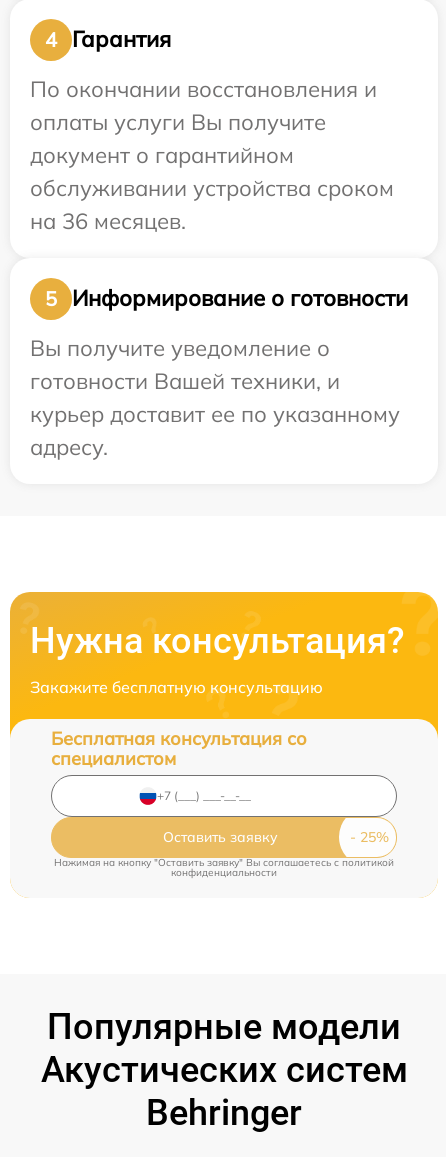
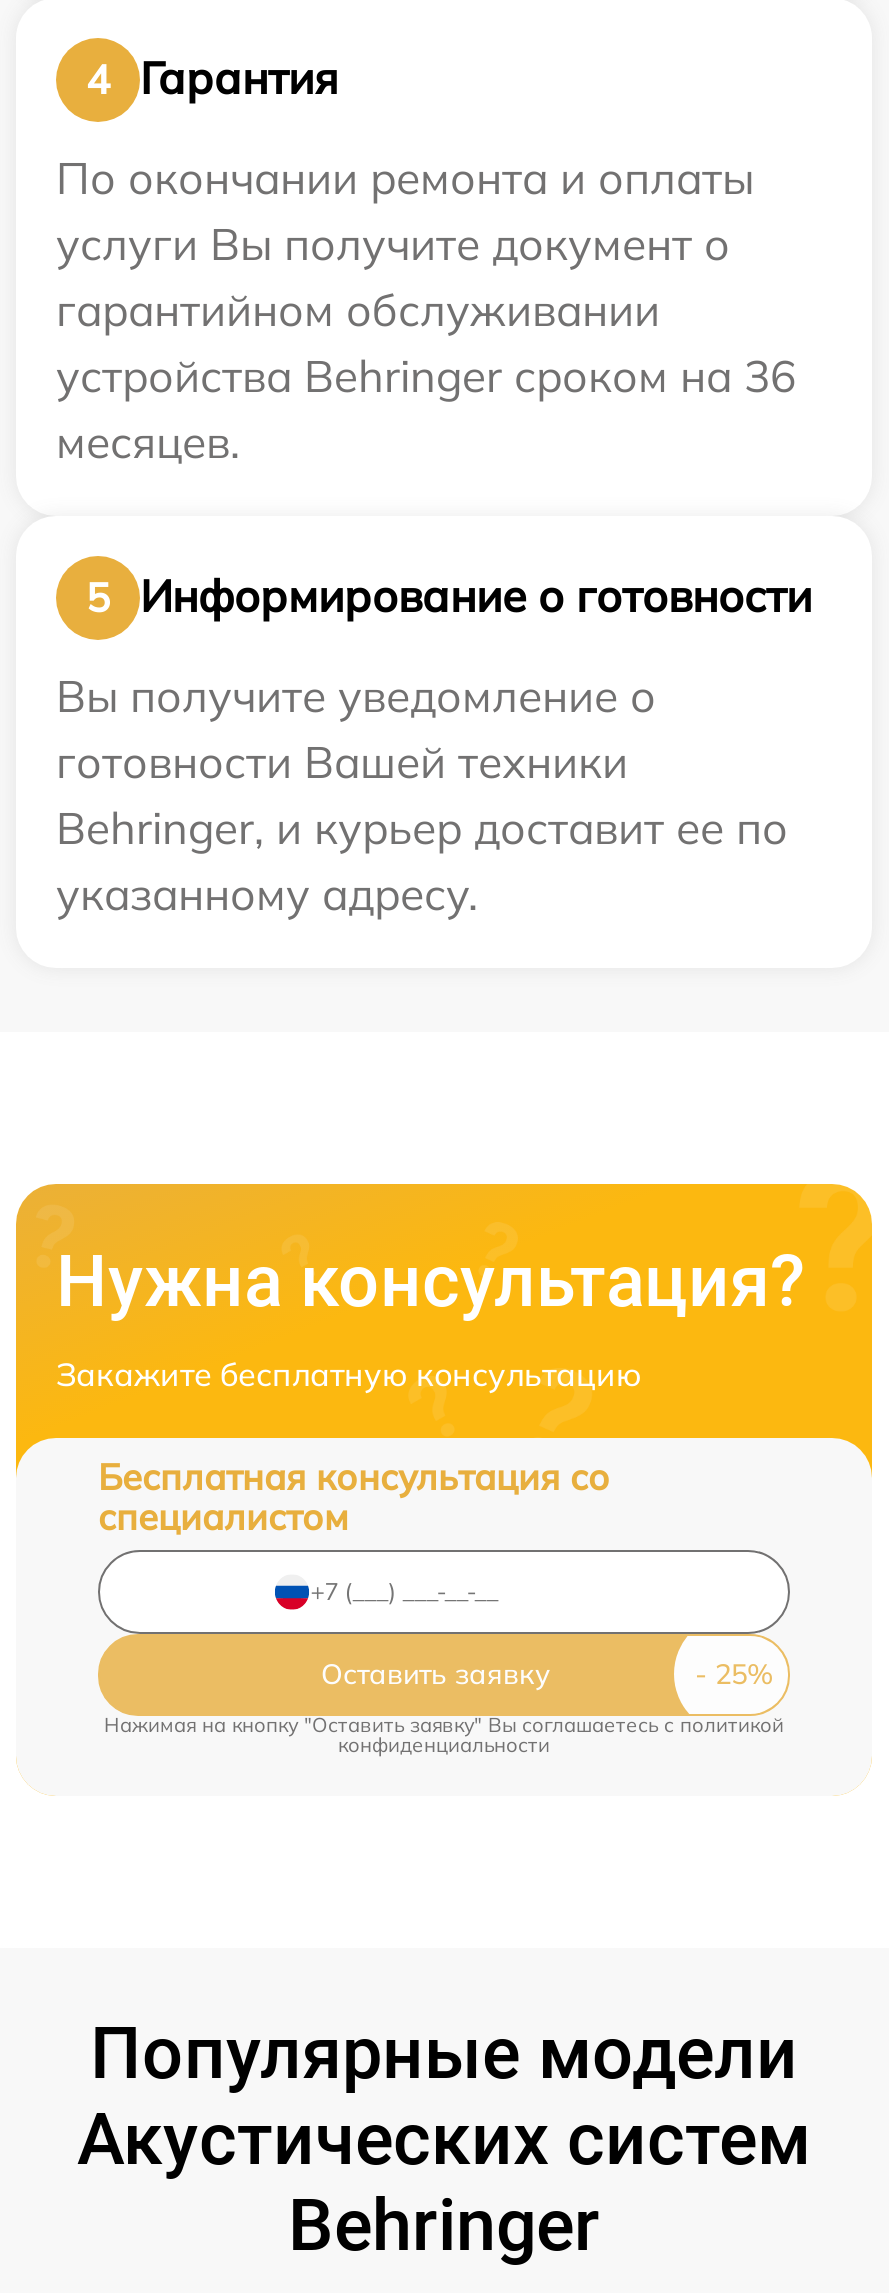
[30,75,394,235] По окончании восстановления и | оплаты услуги Вы получите | документ о гарантийном | обслуживании устройства сроком | на 36 месяцев. -> [56,149,796,469] По окончании ремонта и оплаты | услуги Вы получите документ о | гарантийном обслуживании | устройства Behringer сроком на 36 | месяцев.
[30,367,400,461] готовности Вашей техники, и | курьер доставит ее по указанному | адресу. -> [56,733,788,921] готовности Вашей техники | Behringer, и курьер доставит ее по | указанному адресу.

